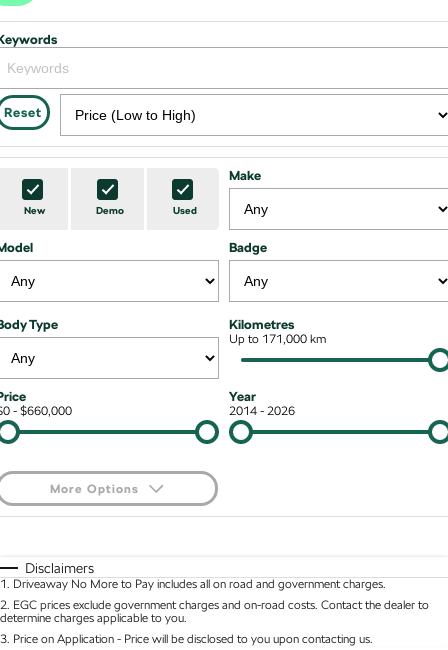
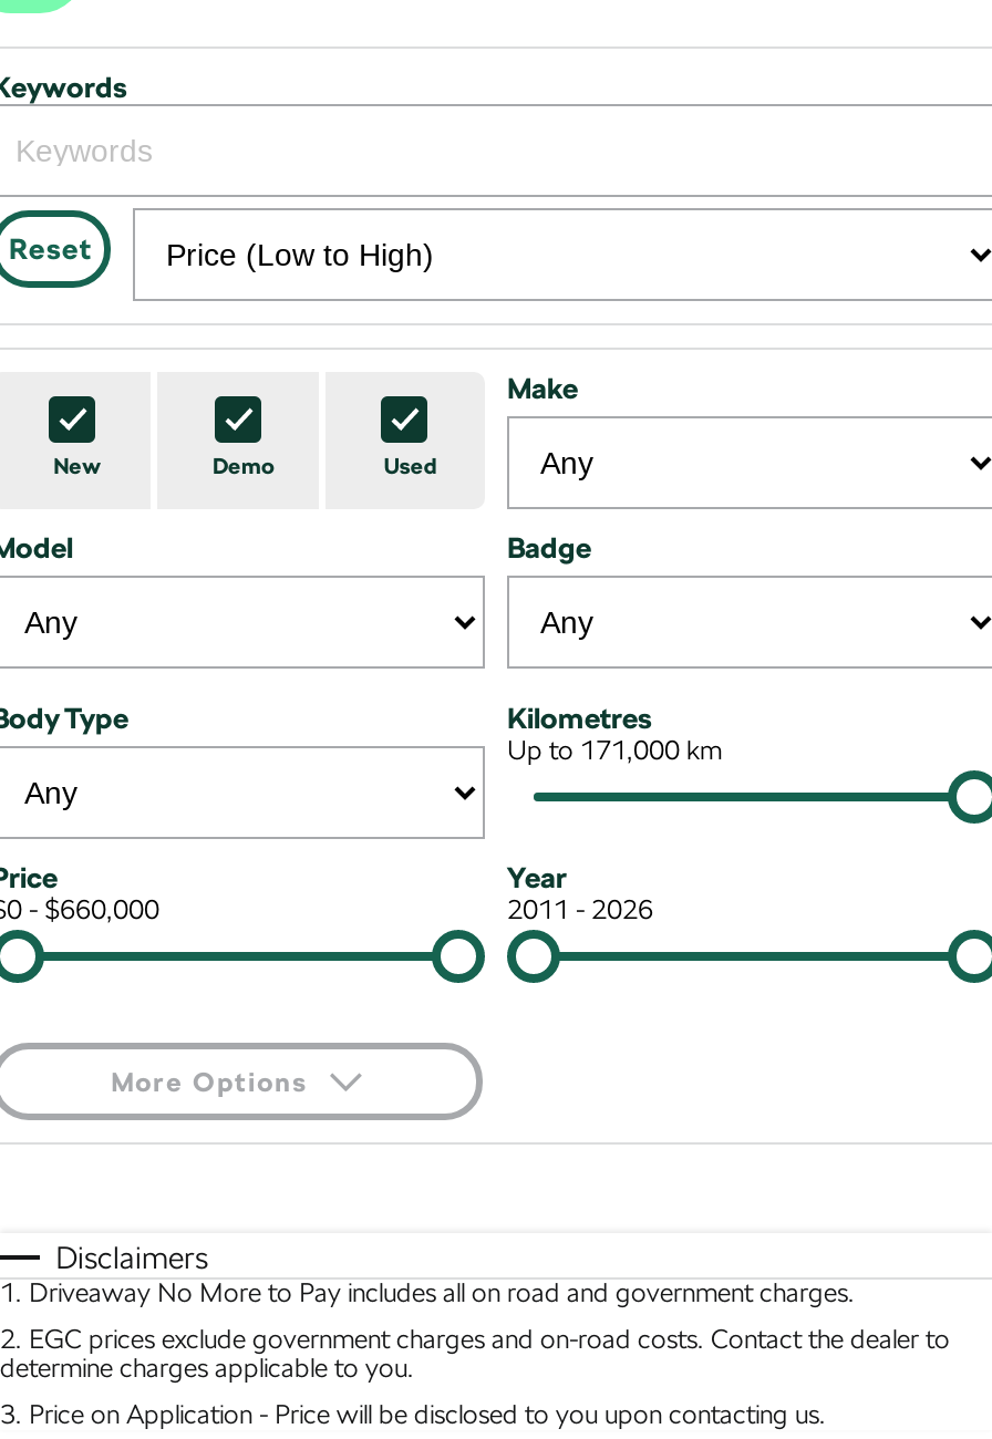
[229,404,295,418] 2014 - 2026 -> [507,894,653,925] 2011 - 2026

